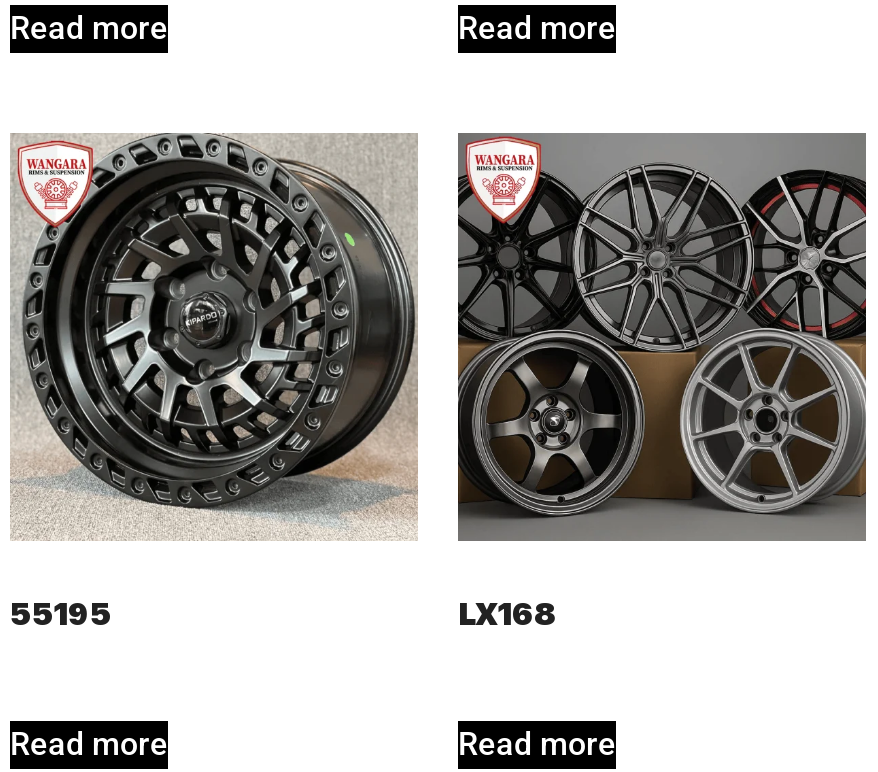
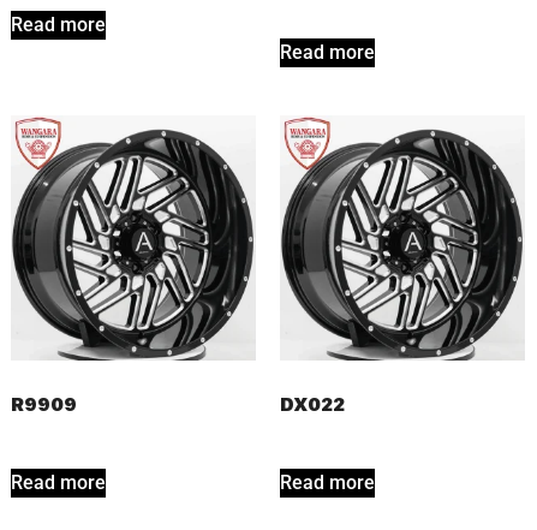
[10,131,418,632] [image] | 55195 -> [11,115,255,415] [image] | R9909
[456,131,868,632] [image] | LX168 -> [280,115,525,415] [image] | DX022

